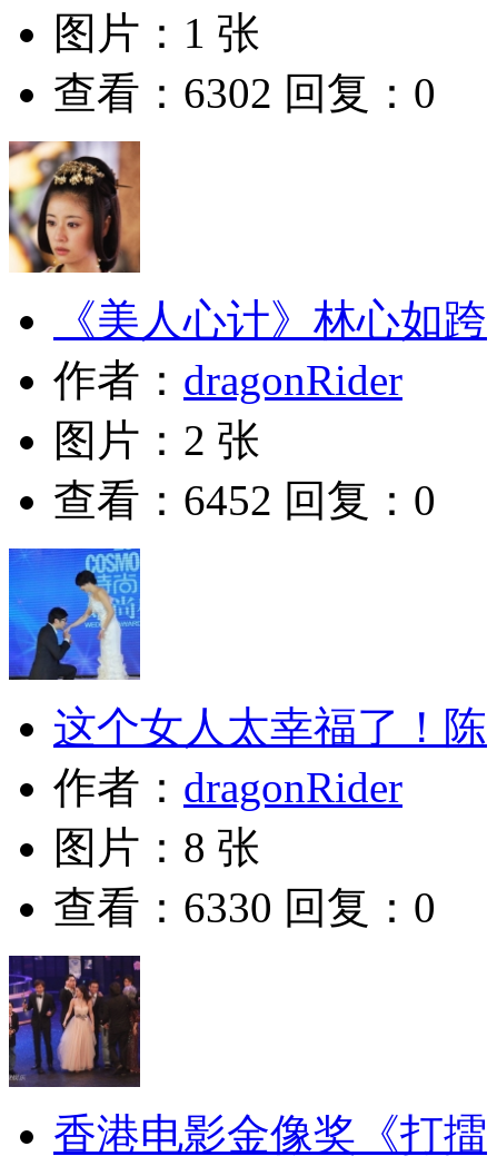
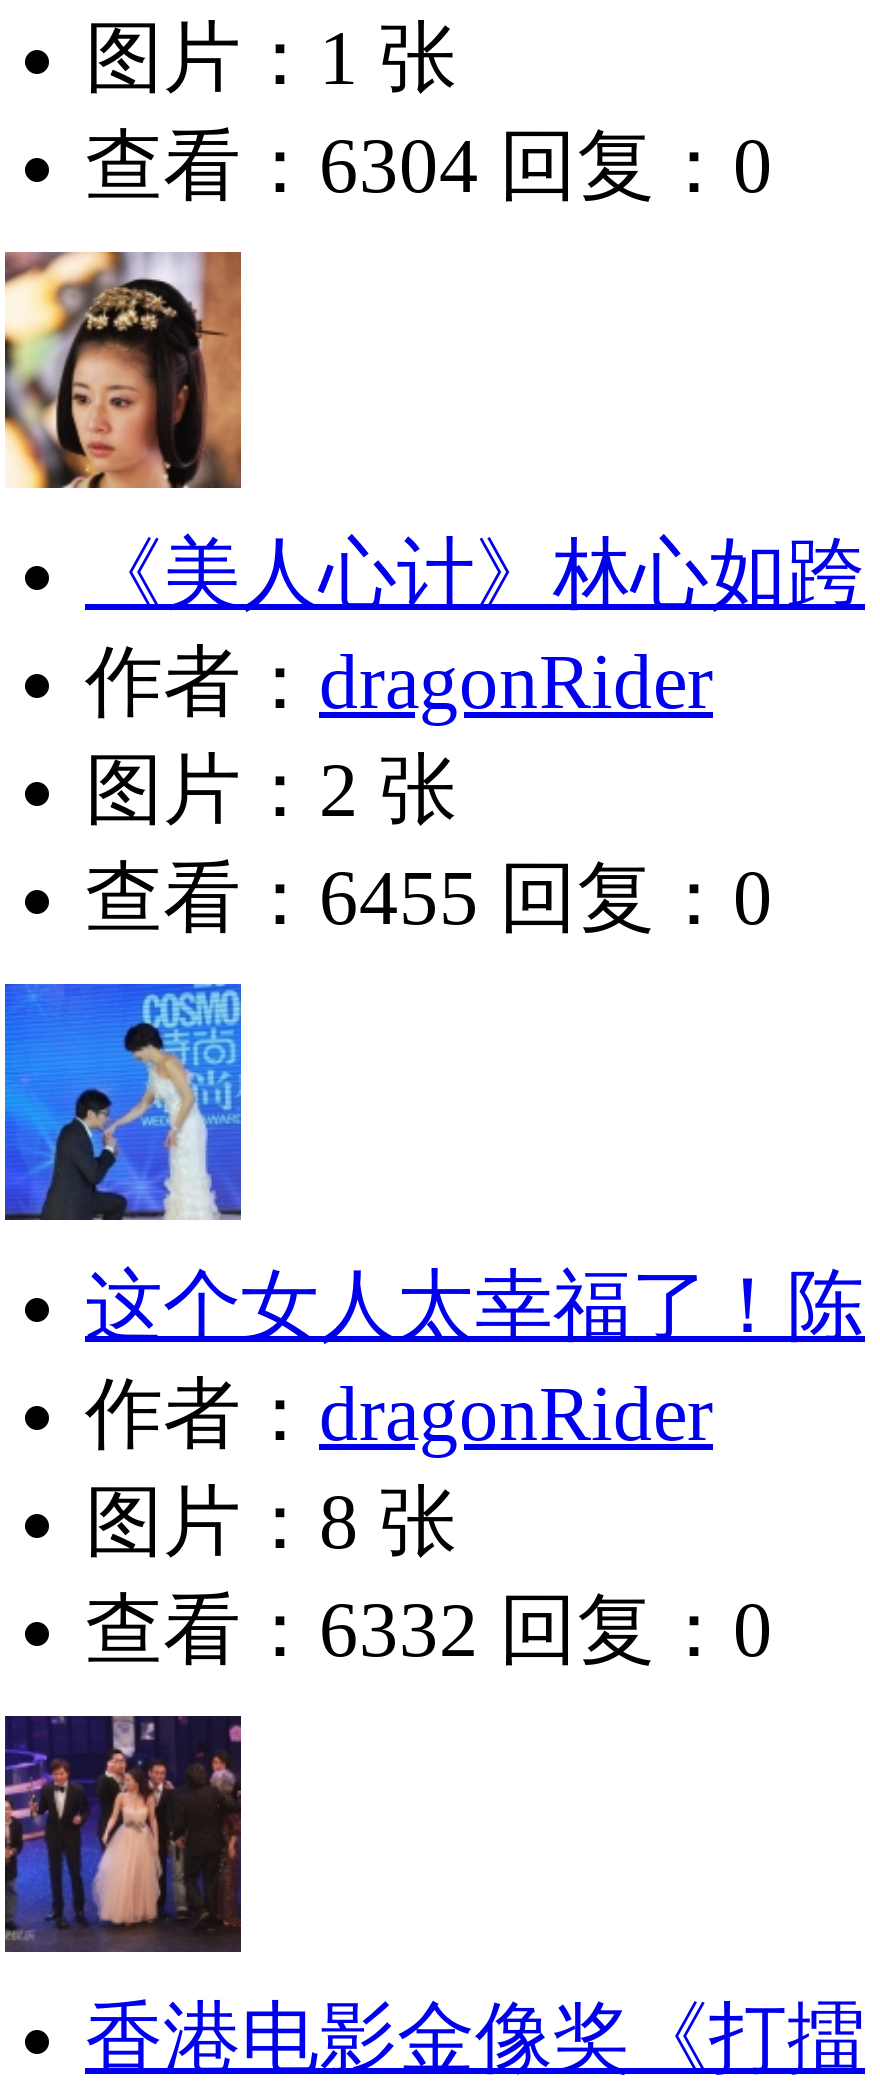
[53,69,436,116] 查看：6302 回复：0 -> [85,121,773,207] 查看：6304 回复：0
[53,476,436,524] 查看：6452 回复：0 -> [85,853,773,939] 查看：6455 回复：0
[53,883,436,931] 查看：6330 回复：0 -> [85,1585,773,1671] 查看：6332 回复：0

